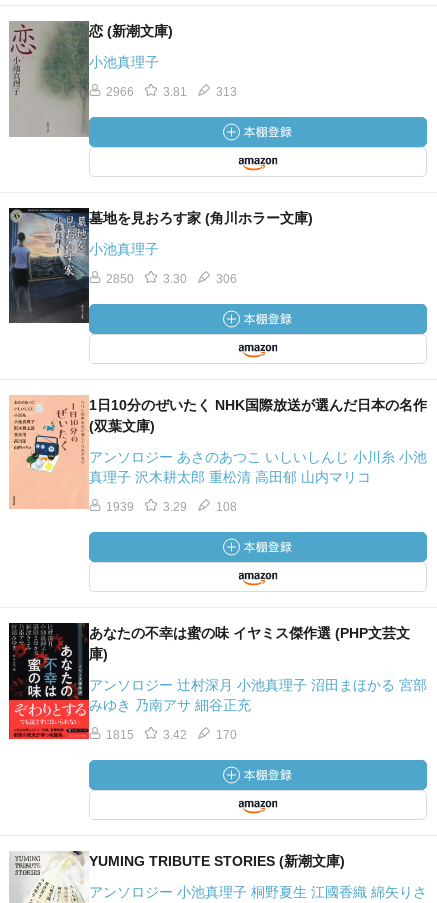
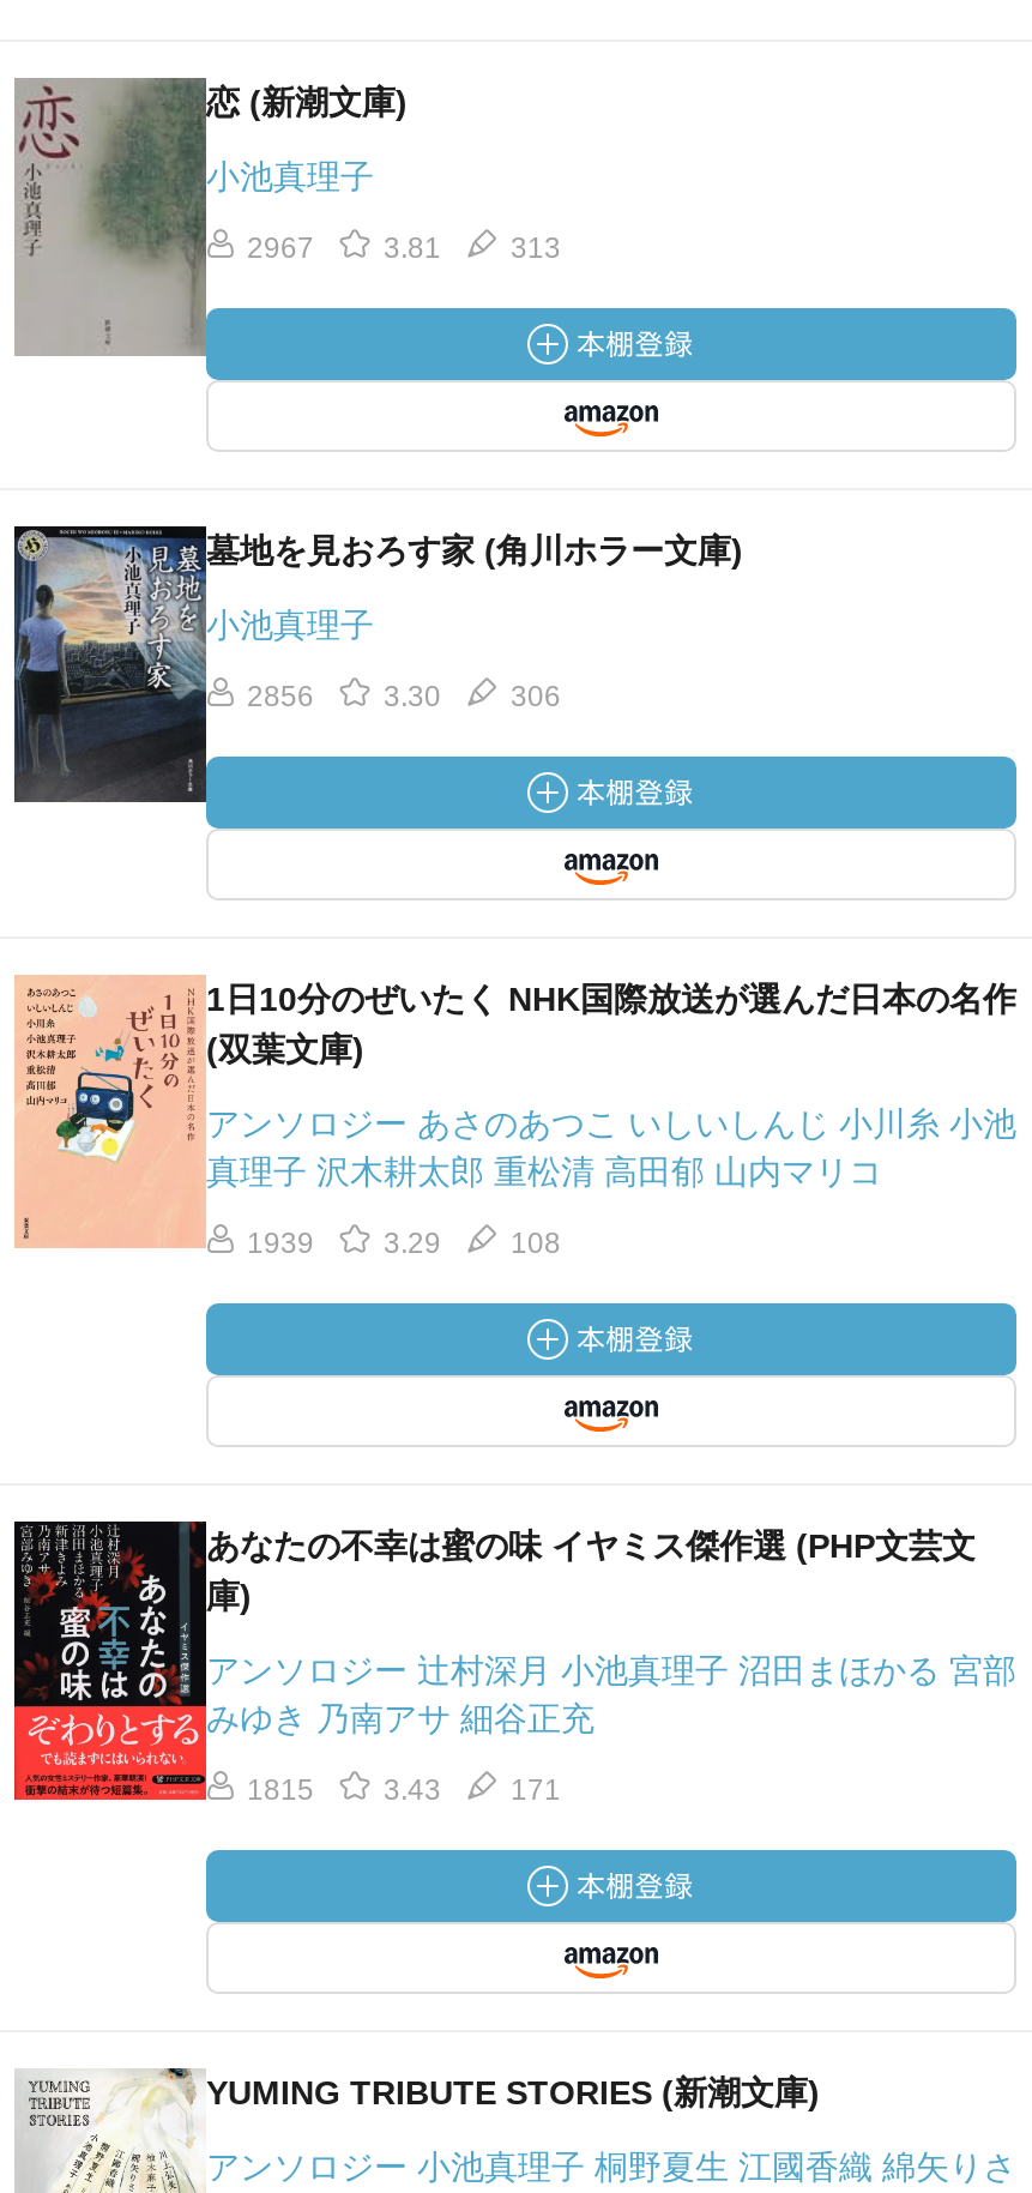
[106,85,134,99] 2966 -> [247,231,314,265] 2967
[106,272,134,286] 2850 -> [247,680,314,713] 2856
[163,728,187,742] 3.42 -> [384,1773,441,1807] 3.43
[216,728,237,742] 170 -> [511,1773,561,1807] 171

